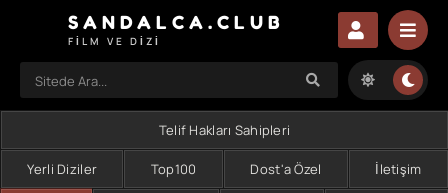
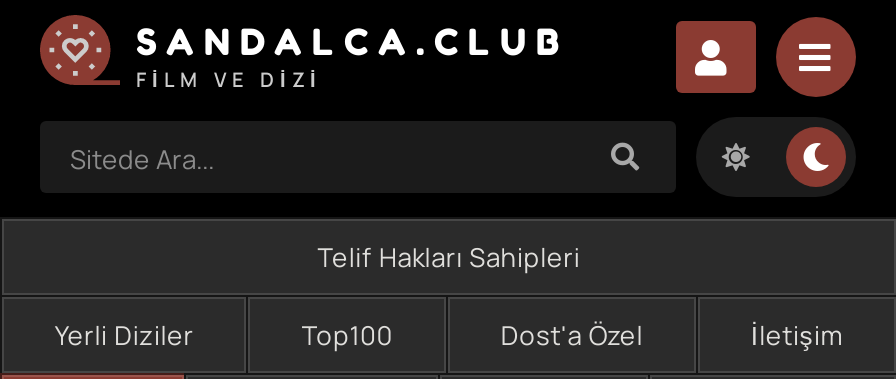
none -> [38,13,122,87] [image]

